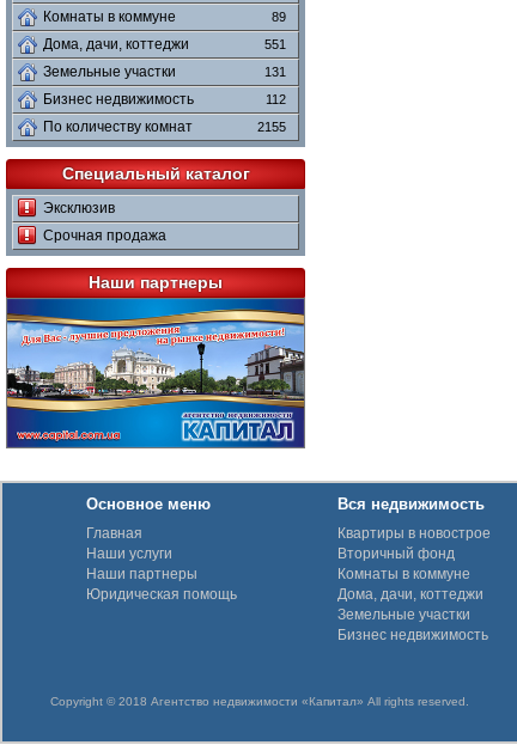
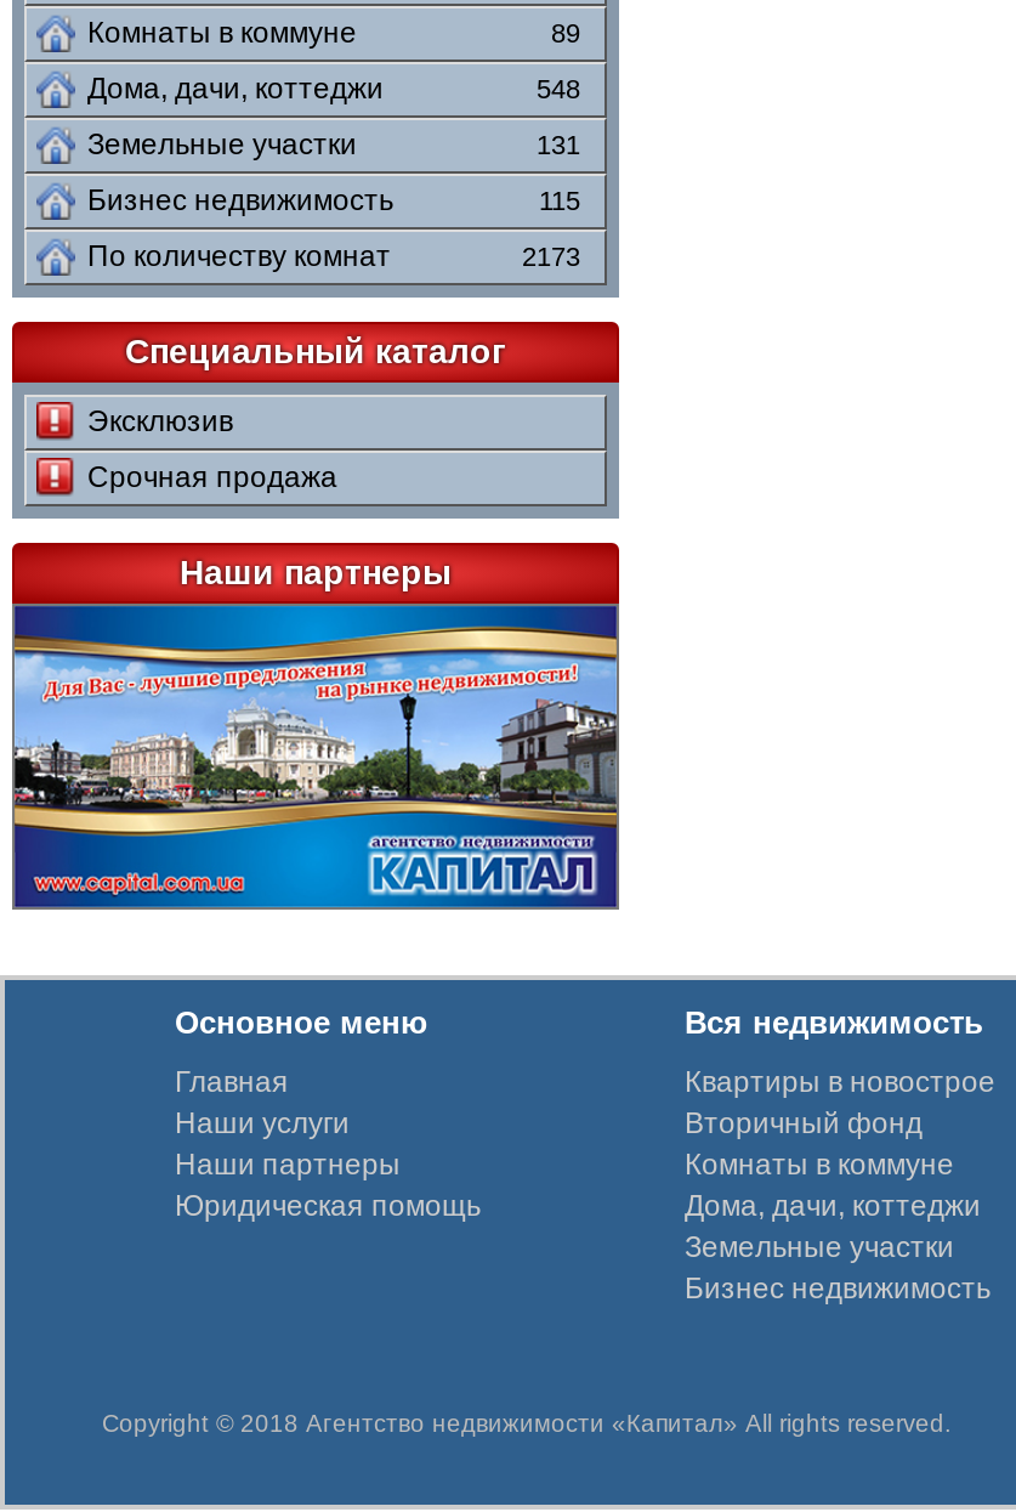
[264,37,286,51] 551 -> [537,74,580,103] 548
[266,92,286,106] 112 -> [539,186,580,215] 115
[257,120,286,134] 2155 -> [522,242,580,271] 2173

